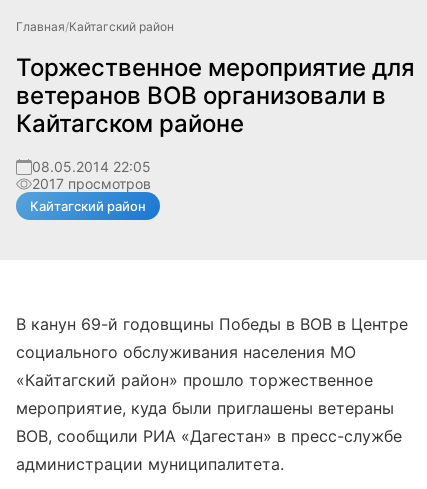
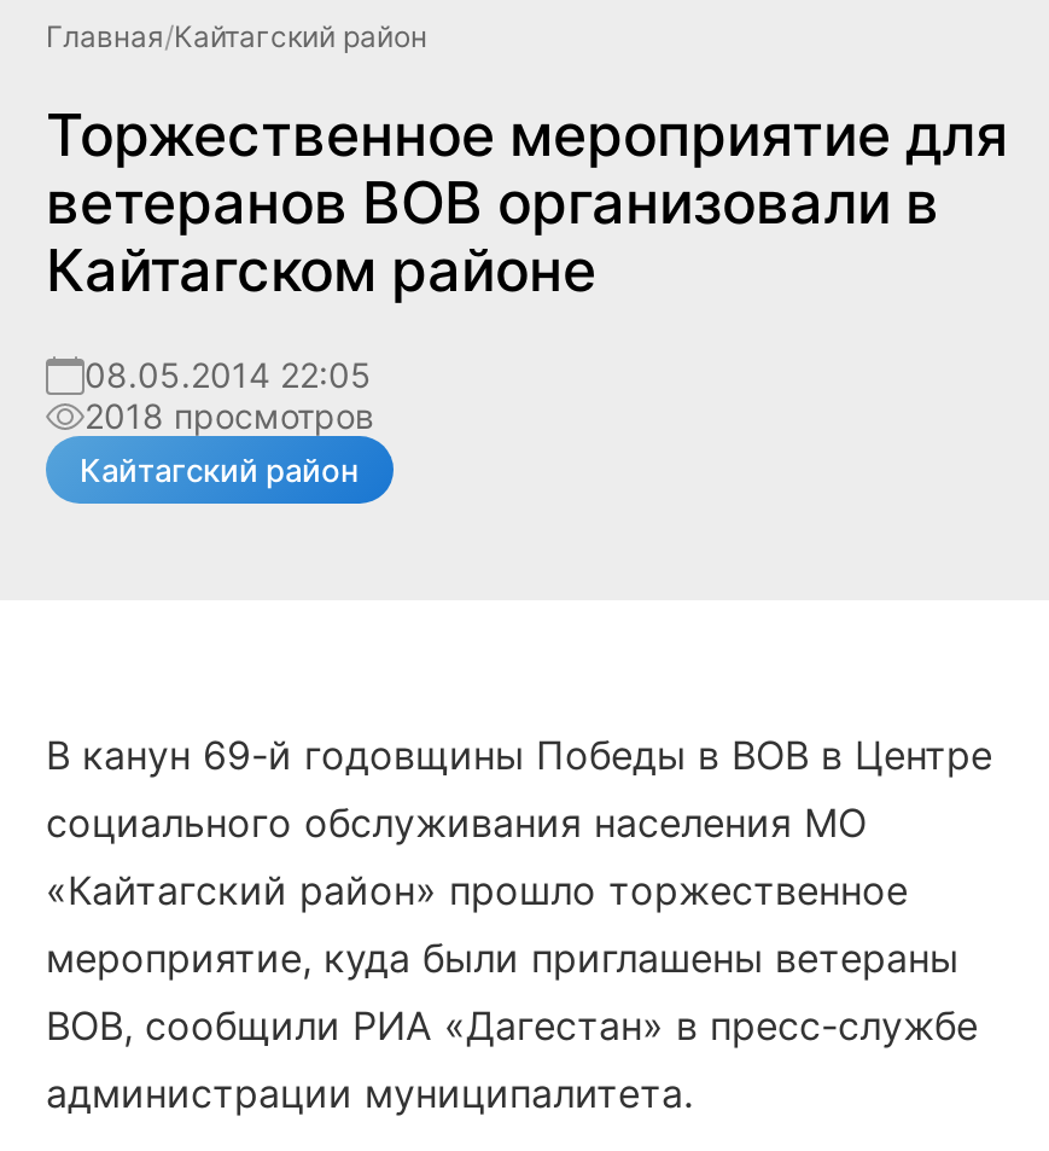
[32,175,151,192] 2017 просмотров -> [84,395,374,436] 2018 просмотров

